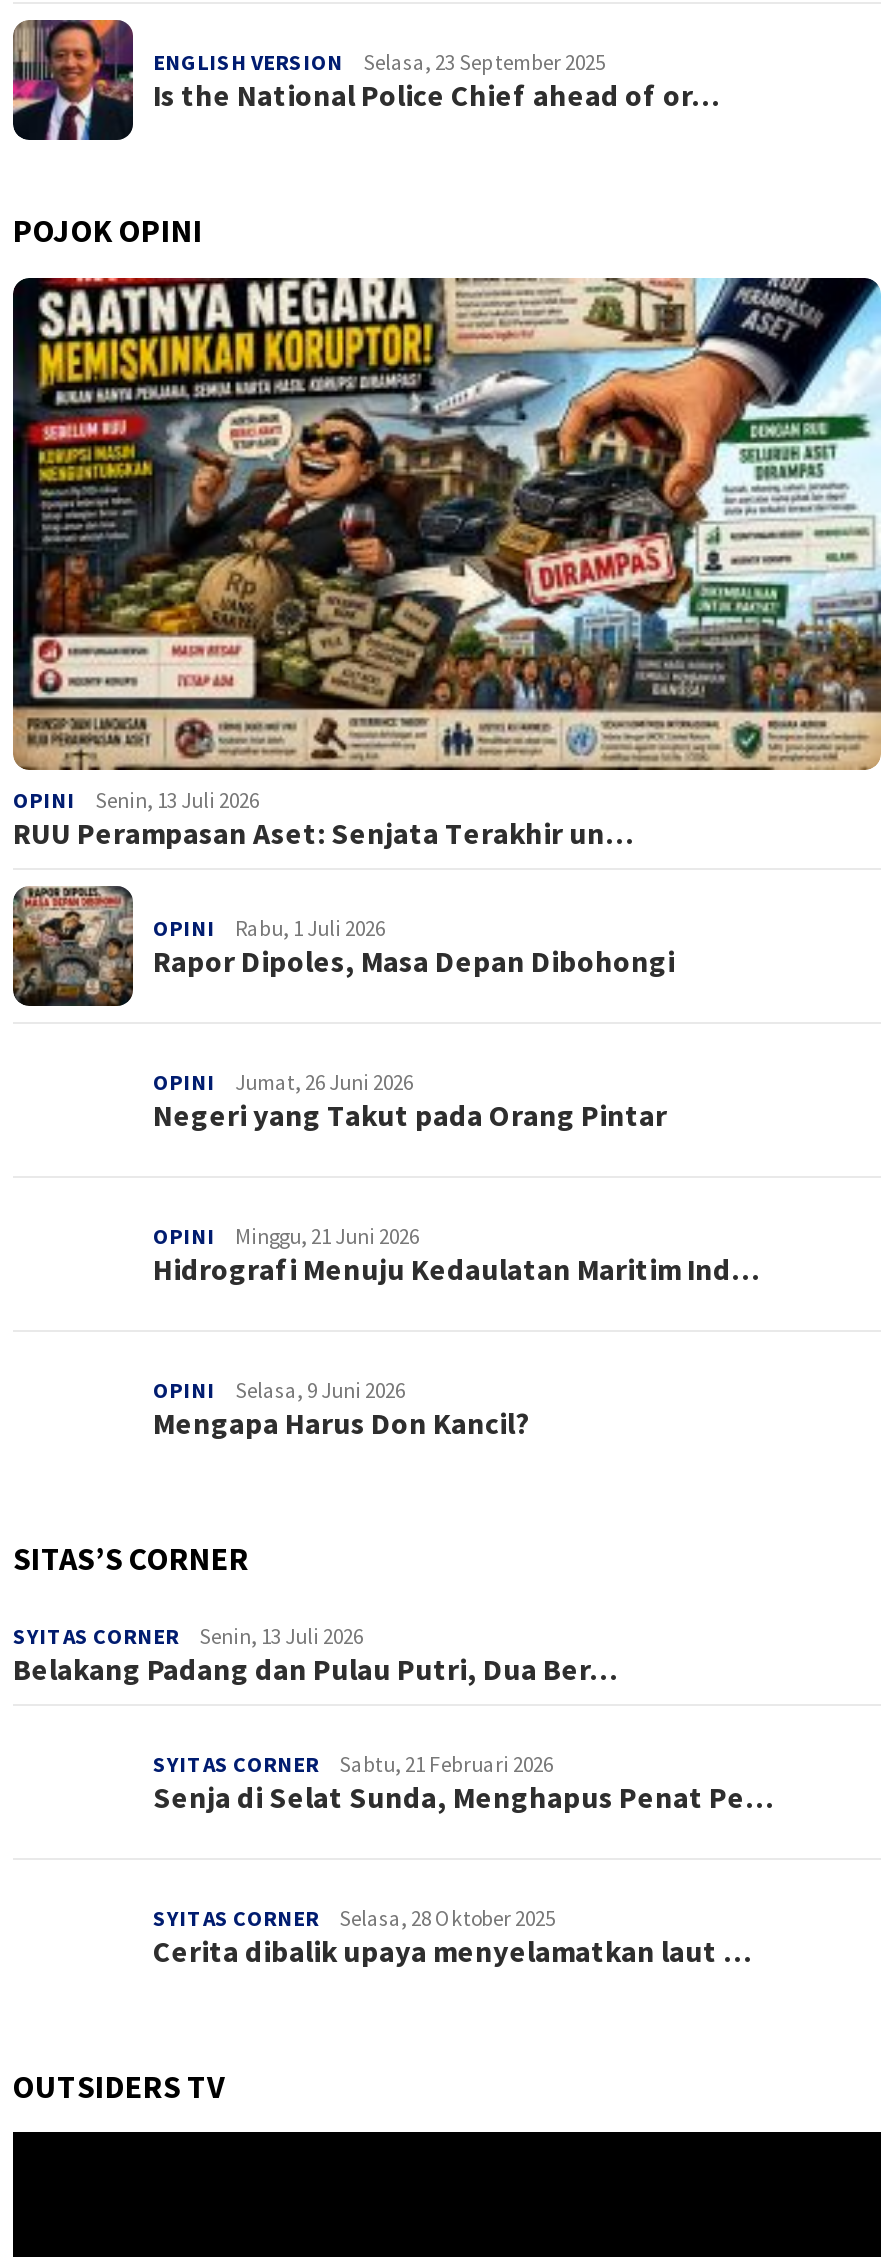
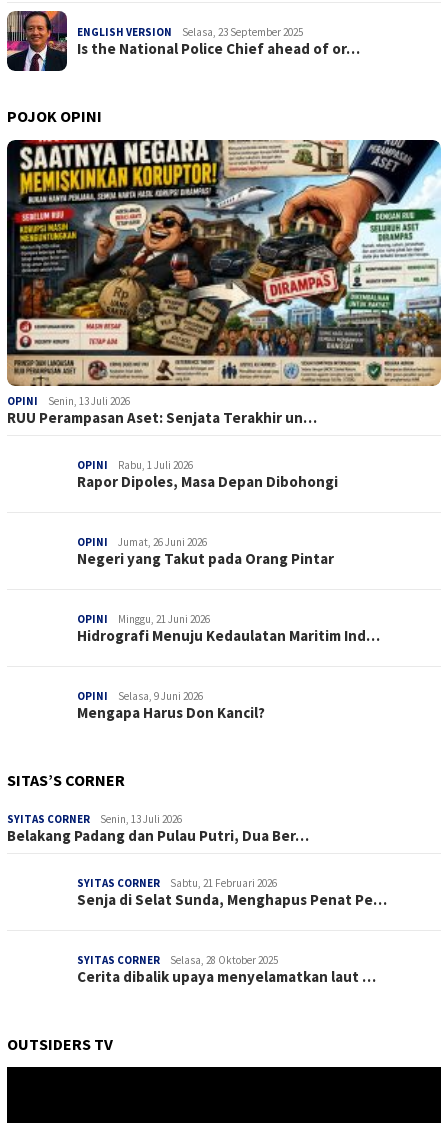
[11,884,135,1008] [image] -> none

